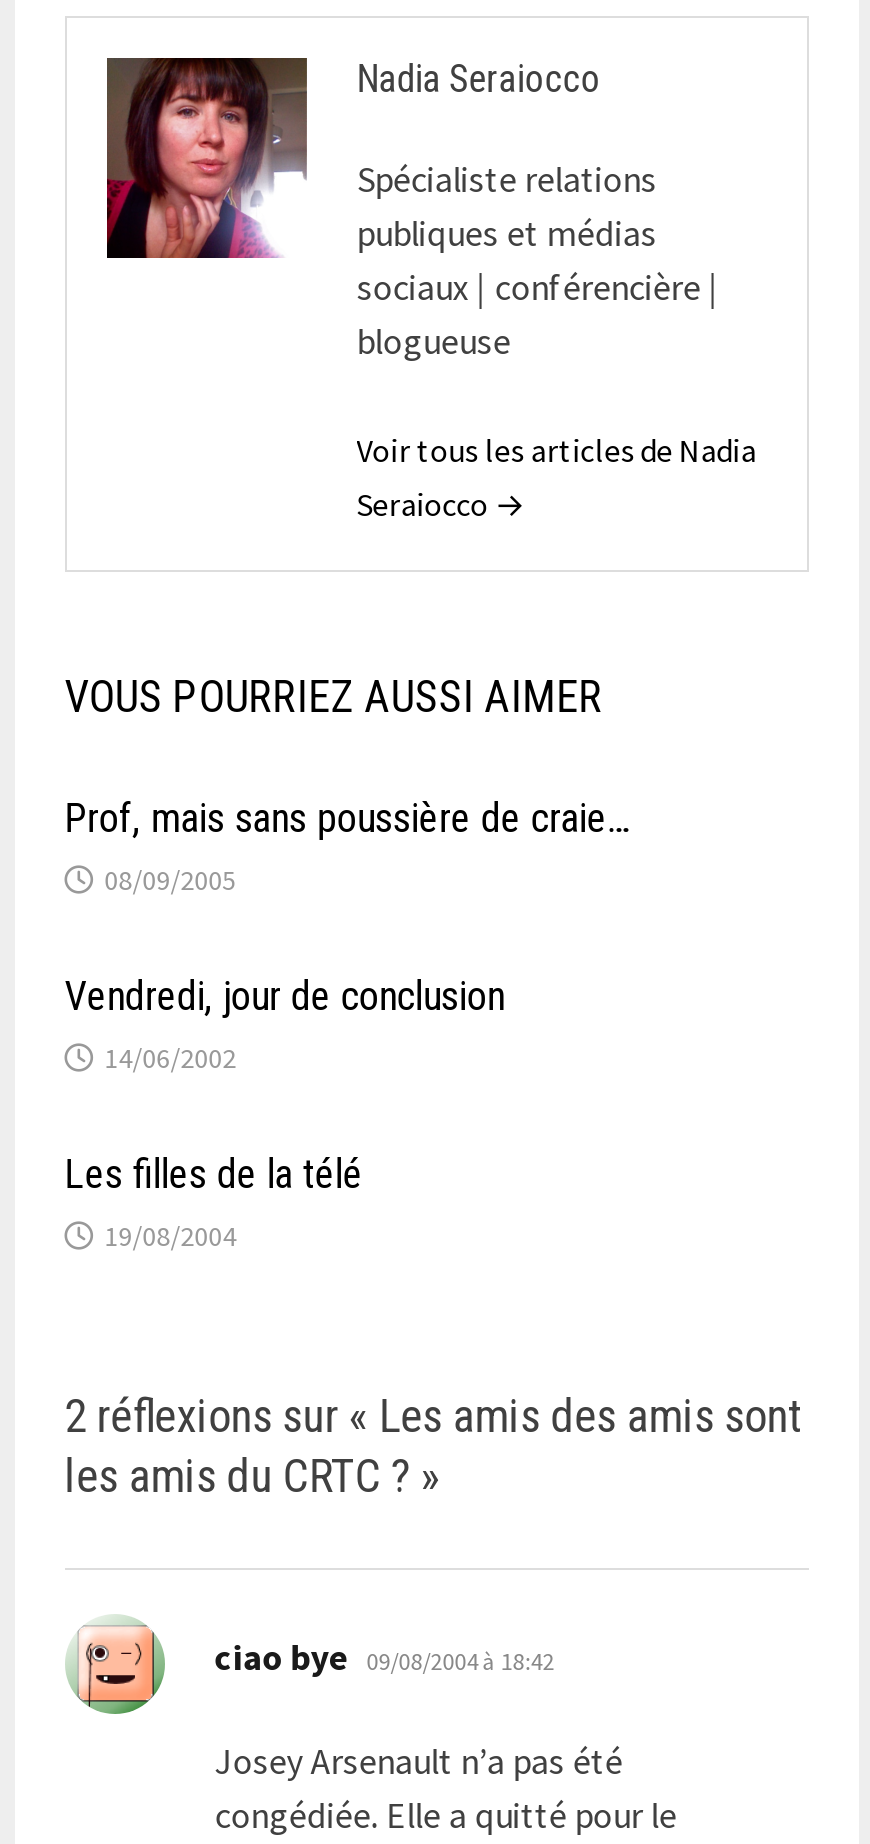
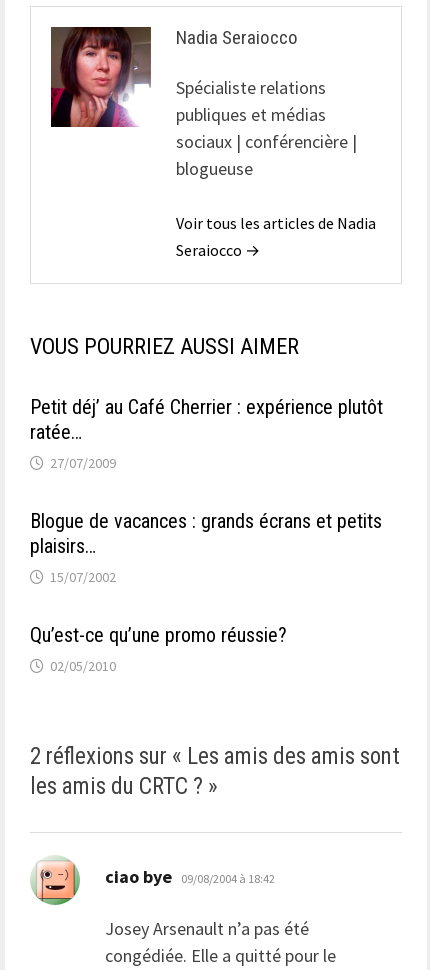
[65,794,629,898] Prof, mais sans poussière de craie… | 08/09/2005 -> [30,395,383,472] Petit déj’ au Café Cherrier : expérience plutôt | ratée… | 27/07/2009
[65,972,505,1076] Vendredi, jour de conclusion | 14/06/2002 -> [30,509,382,586] Blogue de vacances : grands écrans et petits | plaisirs… | 15/07/2002
[65,1150,363,1254] Les filles de la télé | 19/08/2004 -> [30,623,287,675] Qu’est-ce qu’une promo réussie? | 02/05/2010

